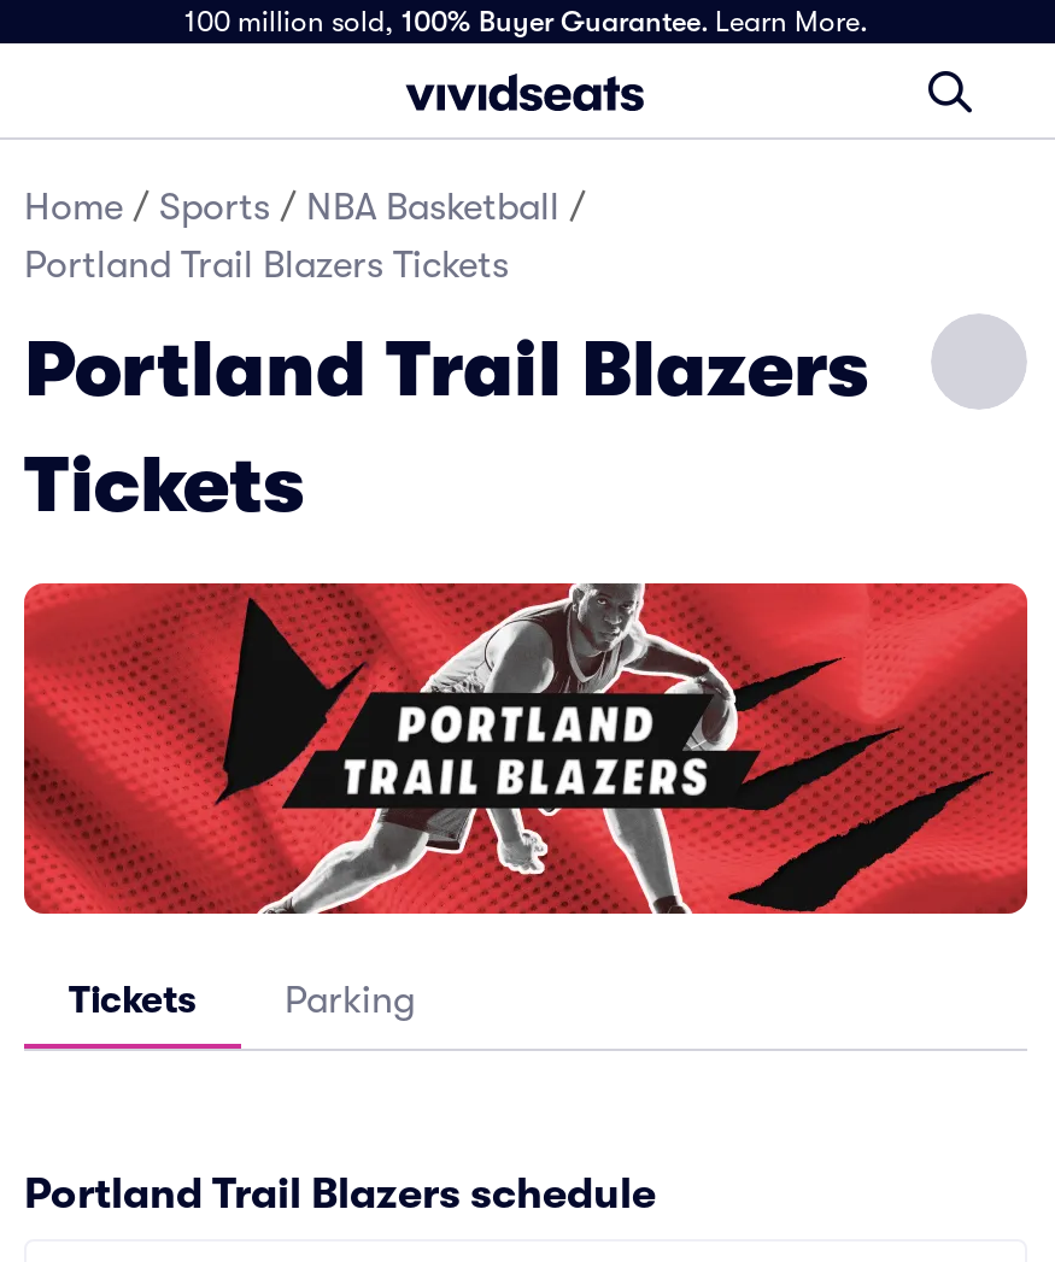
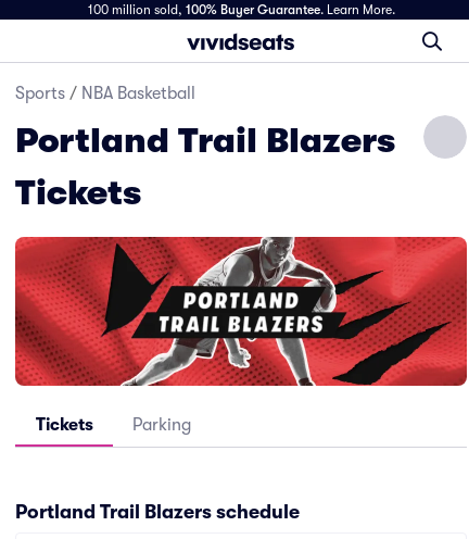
[24,186,586,287] Home / Sports / NBA Basketball / | Portland Trail Blazers Tickets -> [15,84,195,103] Sports / NBA Basketball

